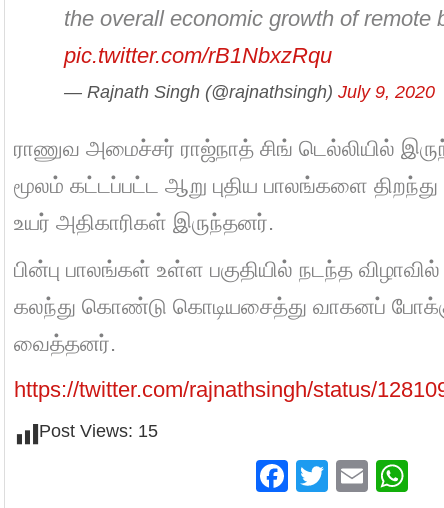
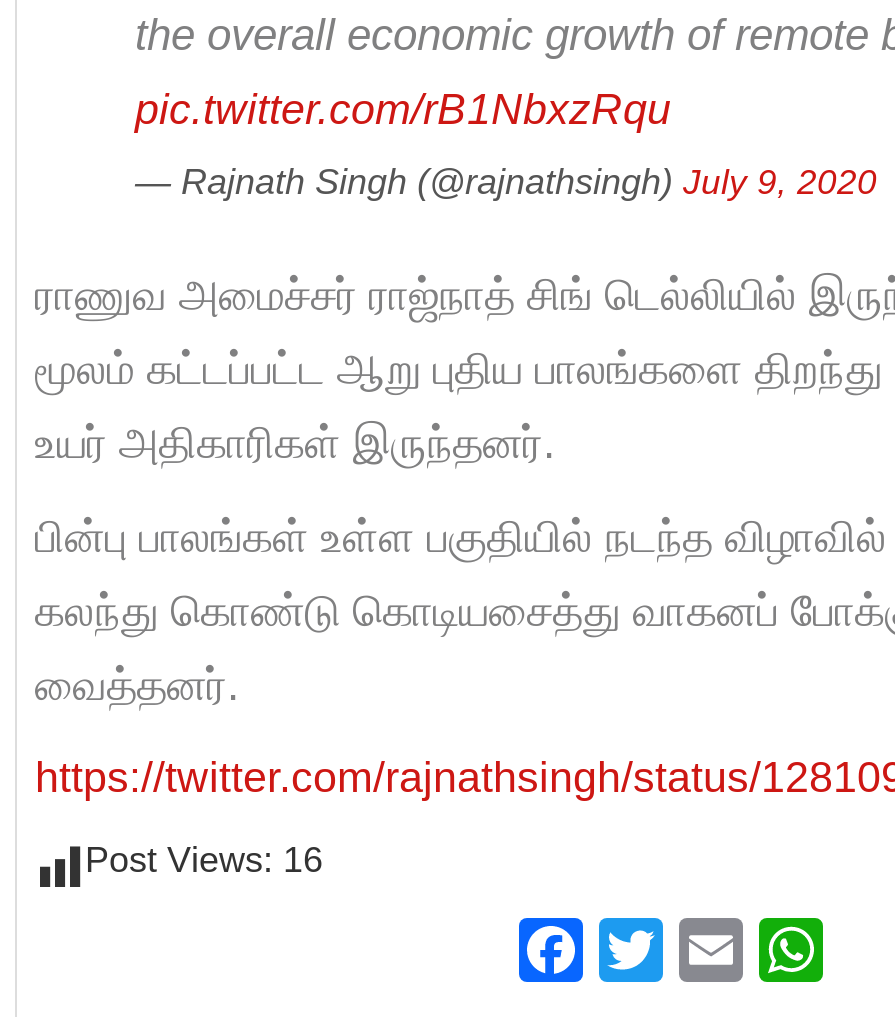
[39,421,158,441] Post Views: 15 -> [85,840,323,880] Post Views: 16

